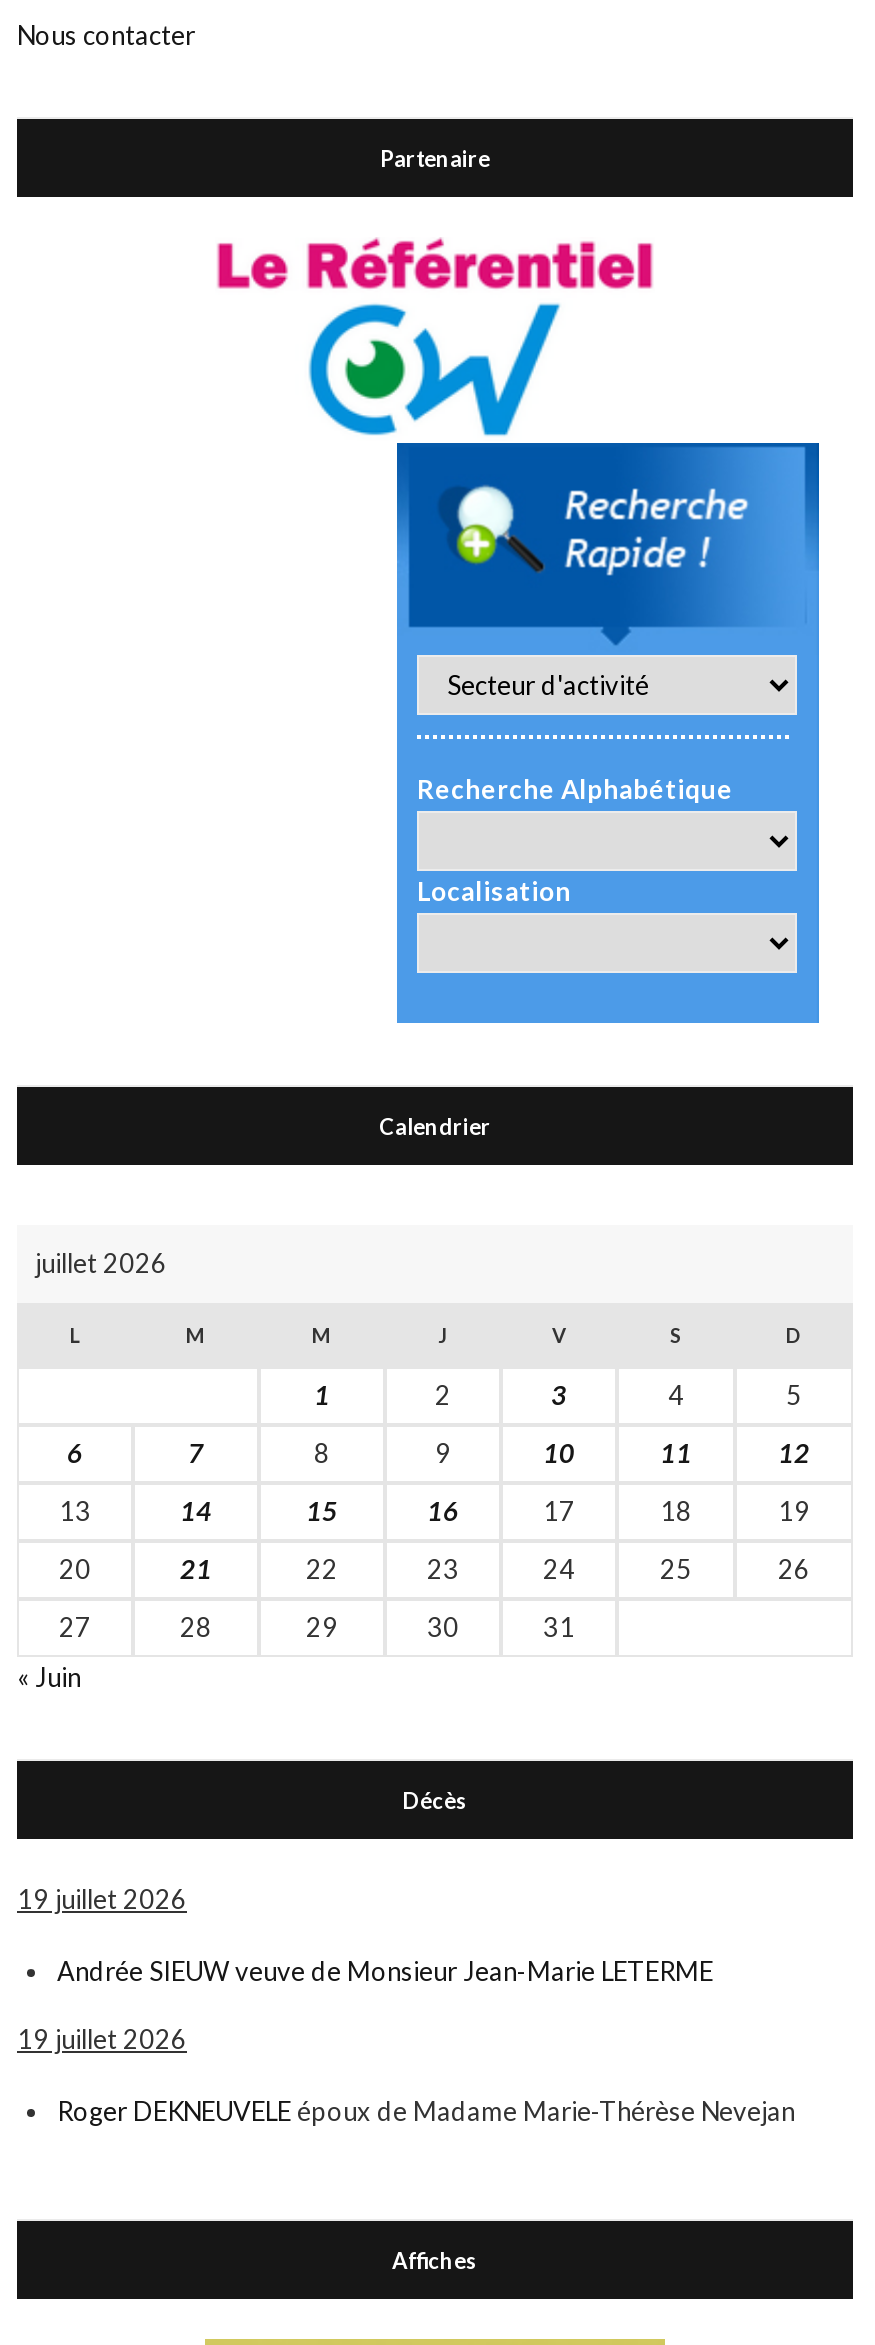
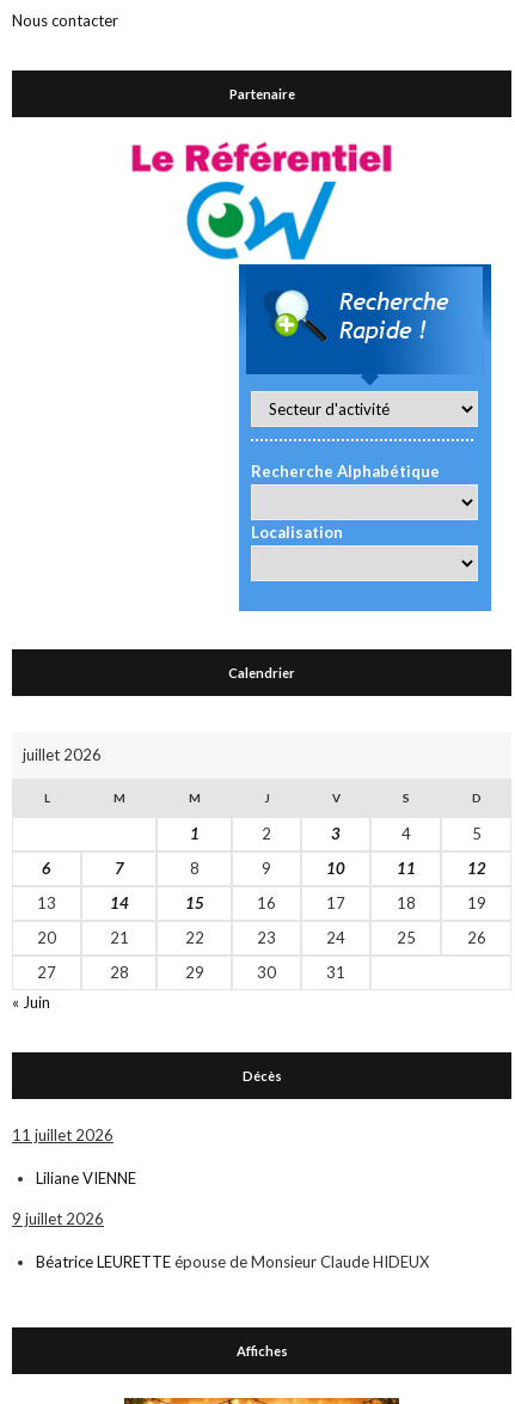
[17,1884,187,1916] 19 juillet 2026 -> [12,1126,114,1145] 11 juillet 2026
[57,1956,713,1988] Andrée SIEUW veuve de Monsieur Jean-Marie LETERME -> [36,1169,136,1188] Liliane VIENNE
[17,2024,187,2056] 19 juillet 2026 -> [12,1210,104,1229] 9 juillet 2026
[57,2096,795,2128] Roger DEKNEUVELE époux de Madame Marie-Thérèse Nevejan -> [36,1253,429,1272] Béatrice LEURETTE épouse de Monsieur Claude HIDEUX

